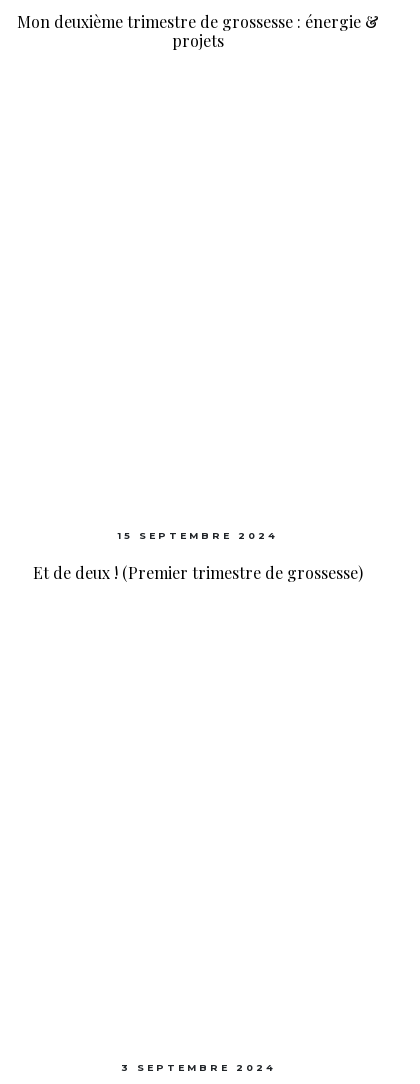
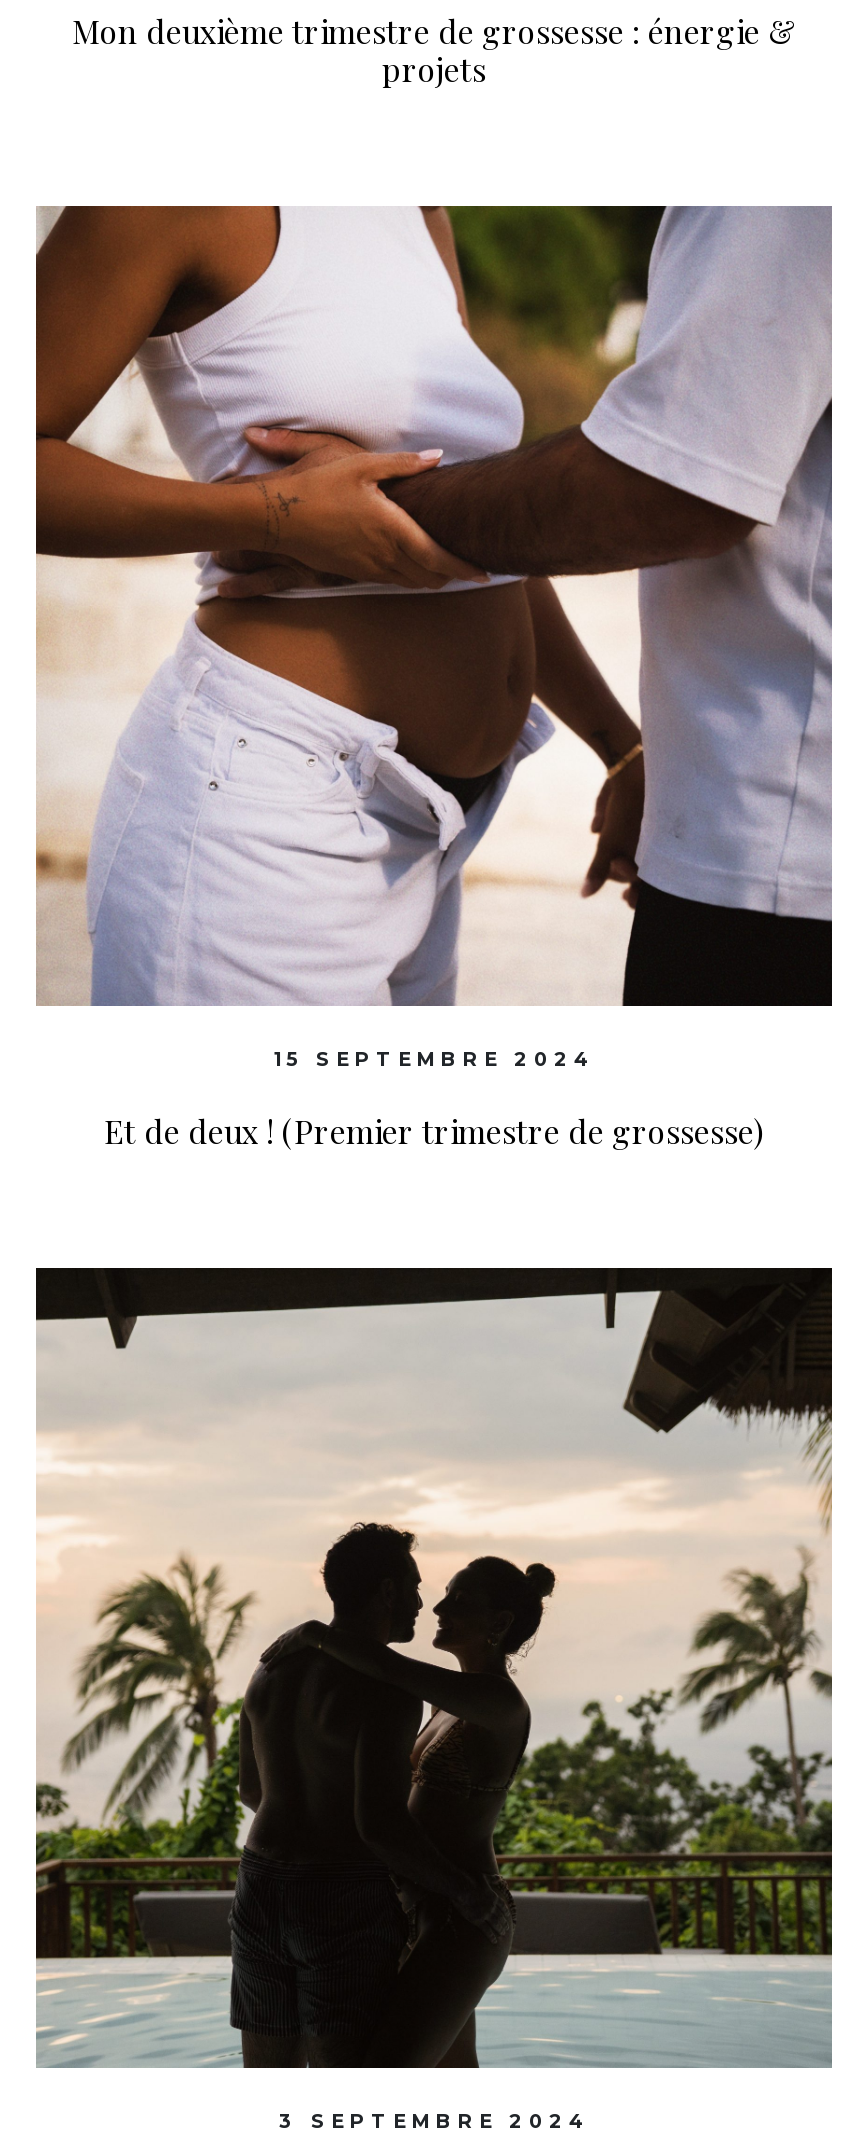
none -> [34,203,834,1009] [image]
none -> [34,1265,834,2071] [image]

